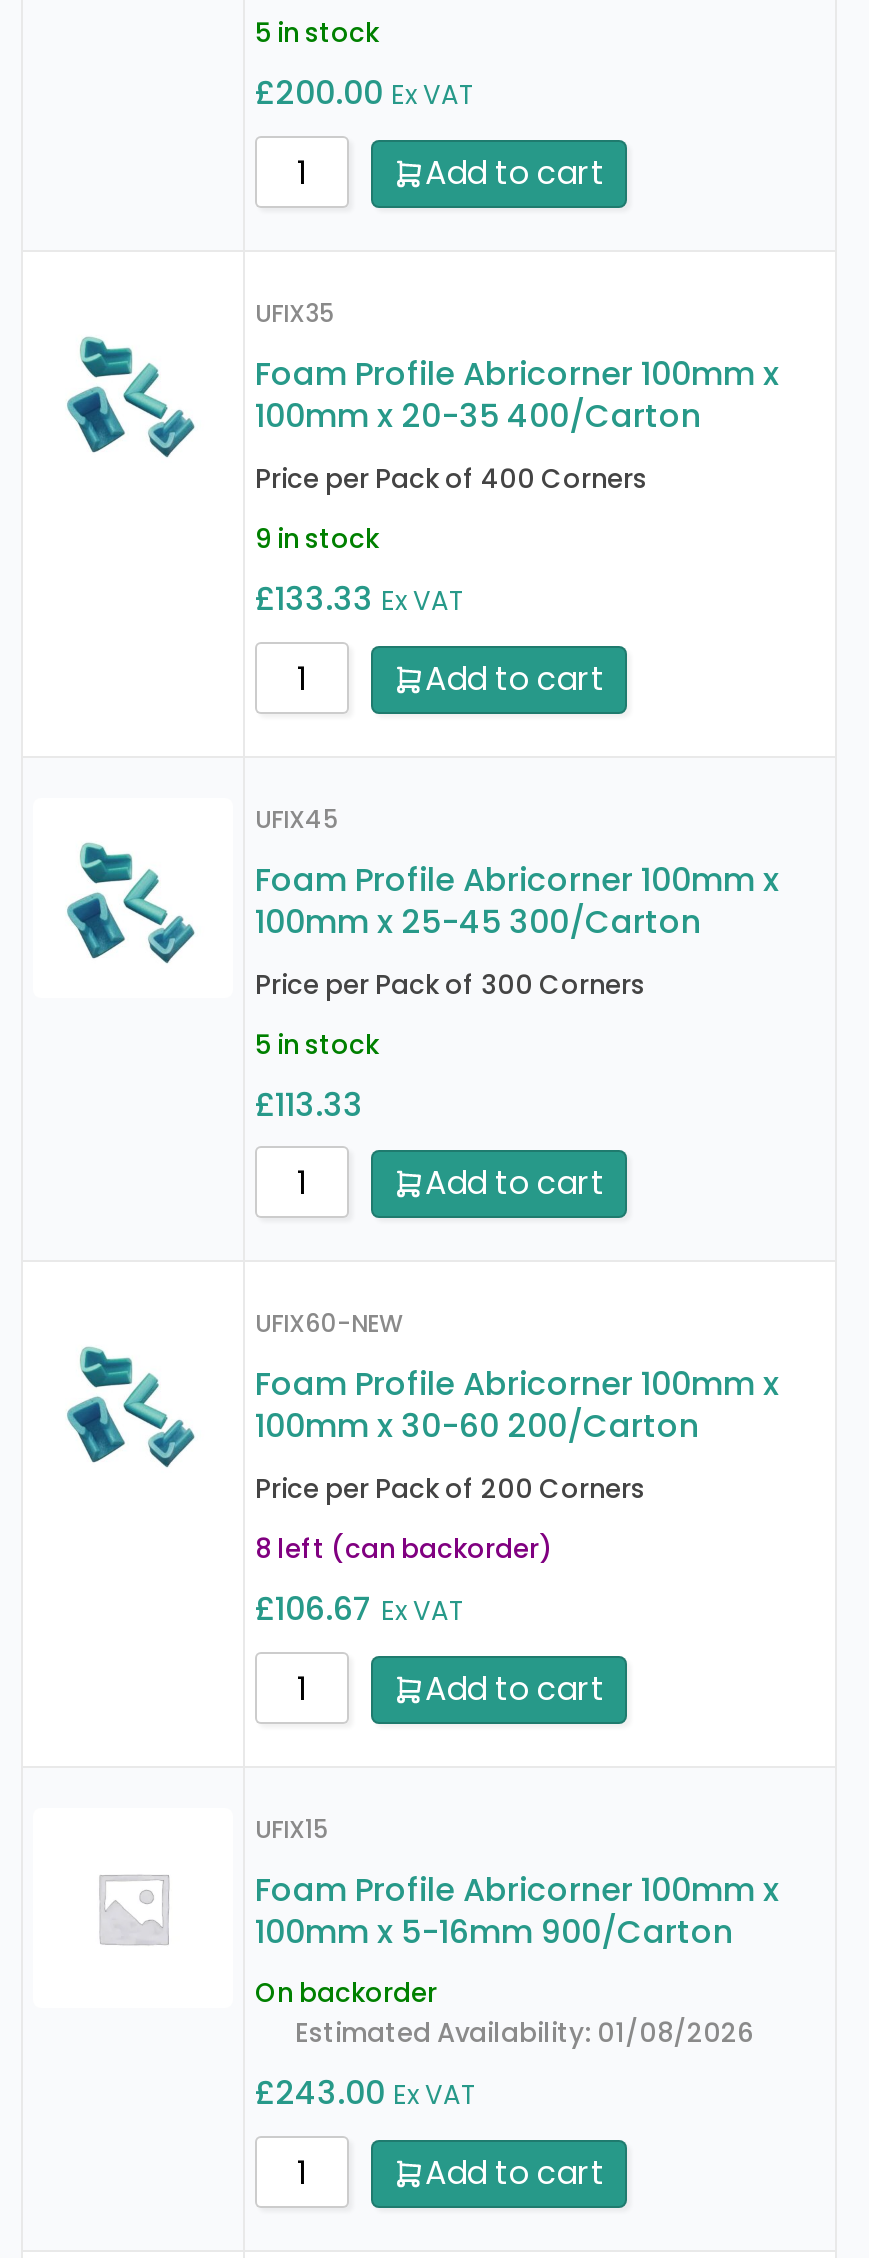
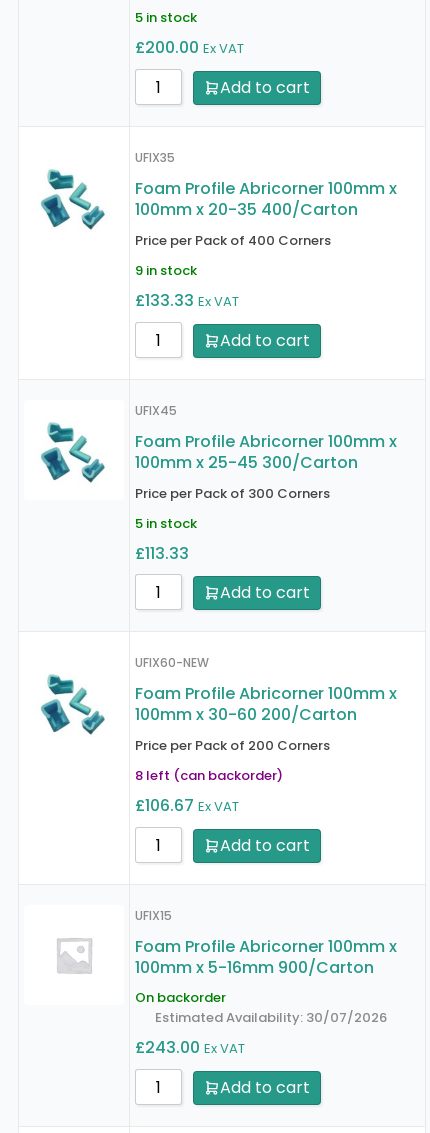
[295,2013,753,2051] Estimated Availability: 01/08/2026 -> [155,1007,387,1026] Estimated Availability: 30/07/2026

